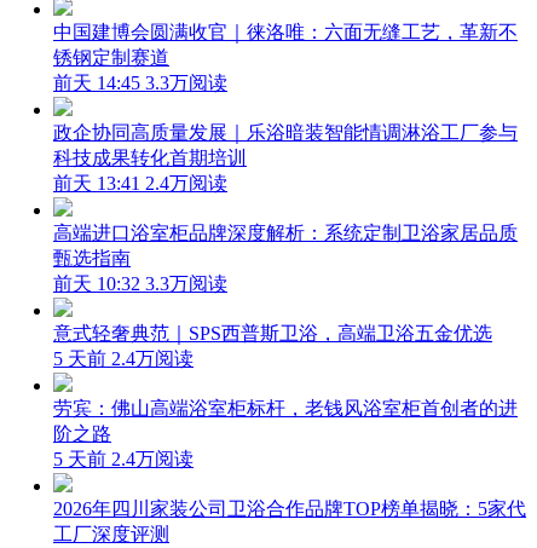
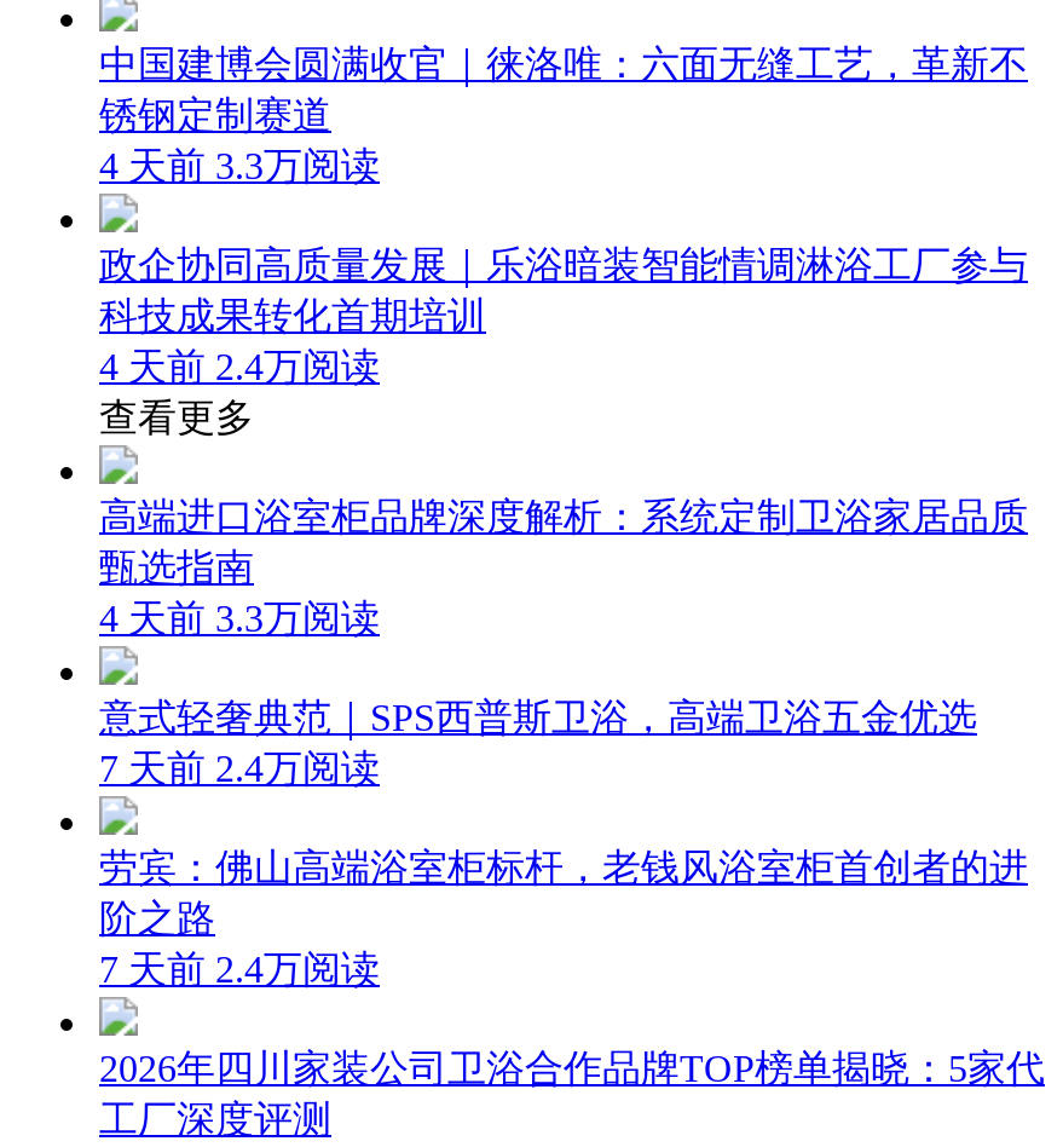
[53,73,227,93] 前天 14:45 3.3万阅读 -> [99,145,380,186] 4 天前3.3万阅读
[53,173,227,194] 前天 13:41 2.4万阅读 -> [99,346,380,438] 4 天前2.4万阅读 | 查看更多
[53,273,227,294] 前天 10:32 3.3万阅读 -> [99,598,380,639] 4 天前3.3万阅读
[53,348,194,369] 5 天前2.4万阅读 -> [99,748,380,789] 7 天前2.4万阅读
[53,449,194,469] 5 天前2.4万阅读 -> [99,949,380,990] 7 天前2.4万阅读

